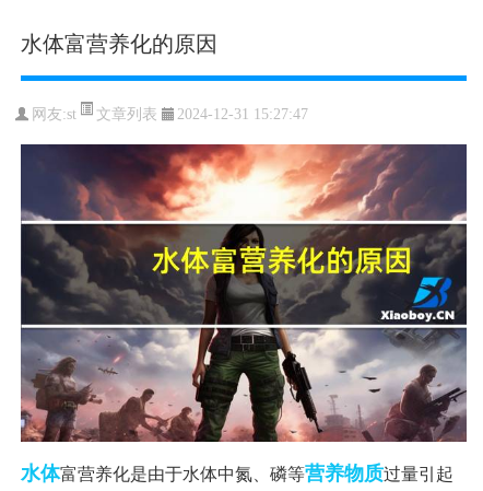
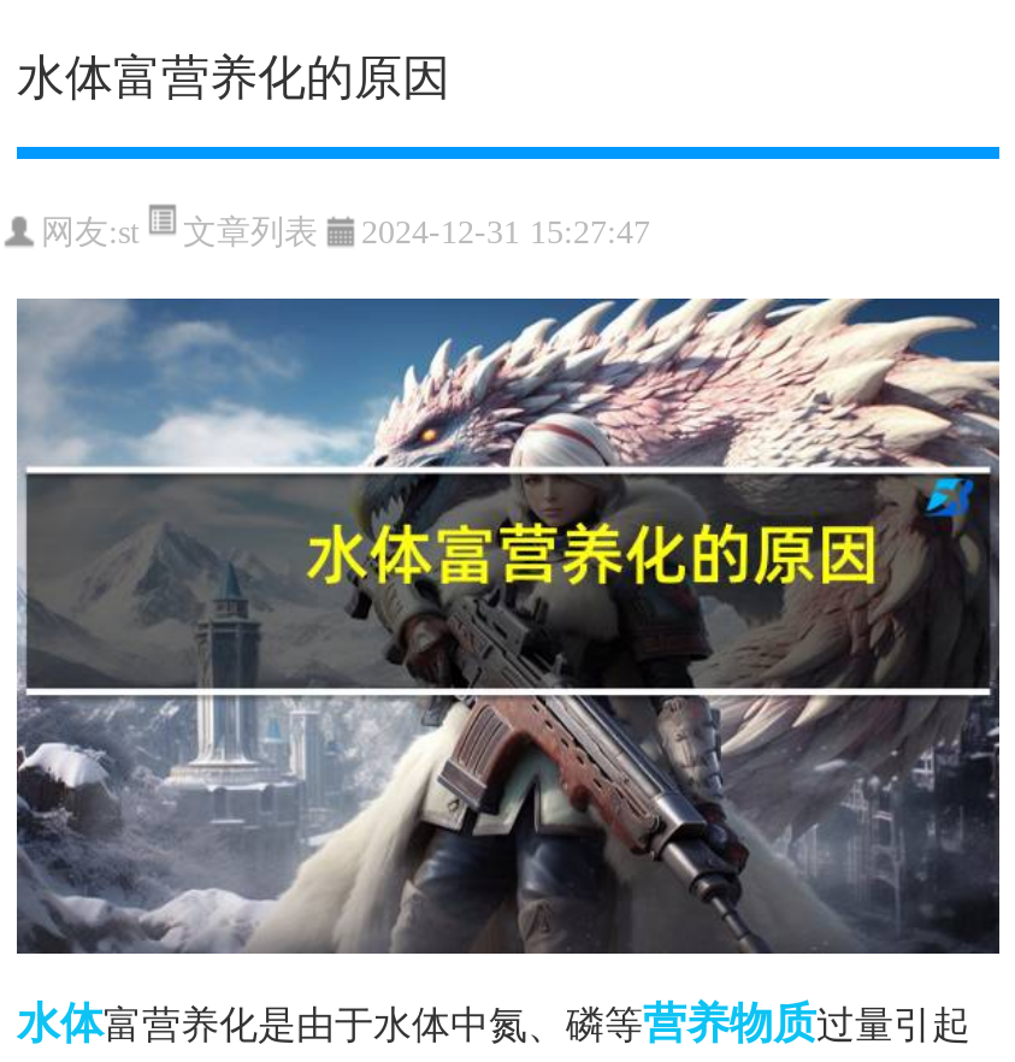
[20,143,468,443] [image] -> [14,296,999,956] [image]

